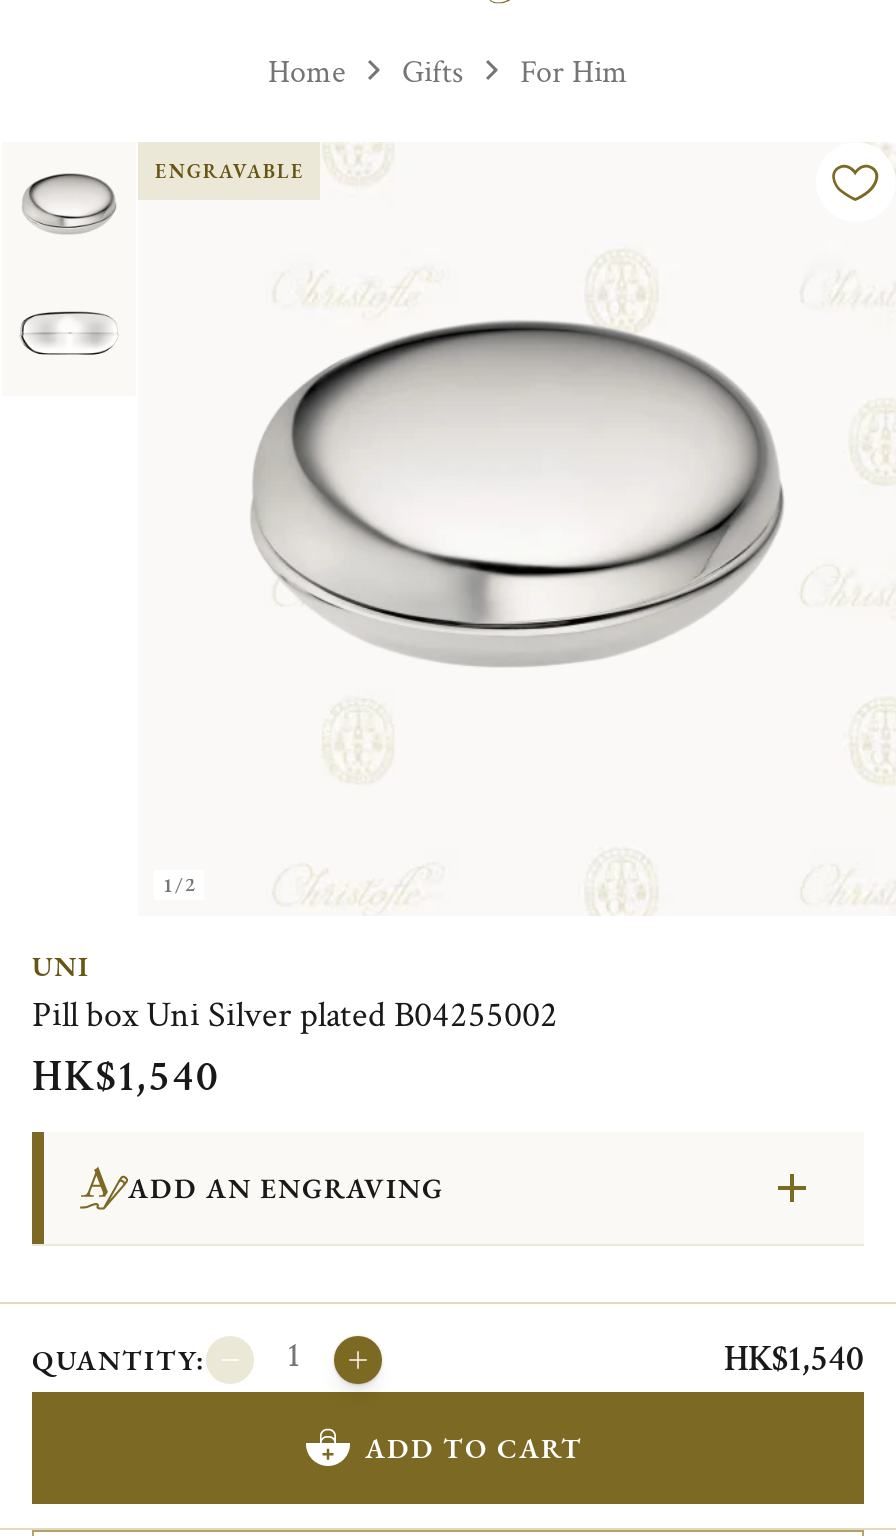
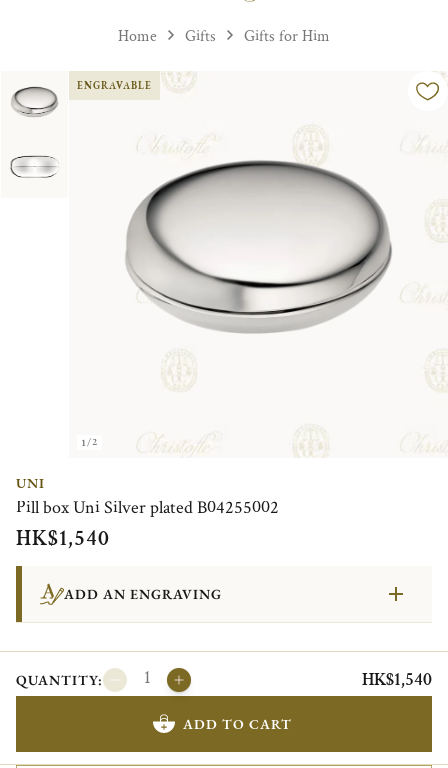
[520,52,628,94] For Him -> [244,26,330,47] Gifts for Him

